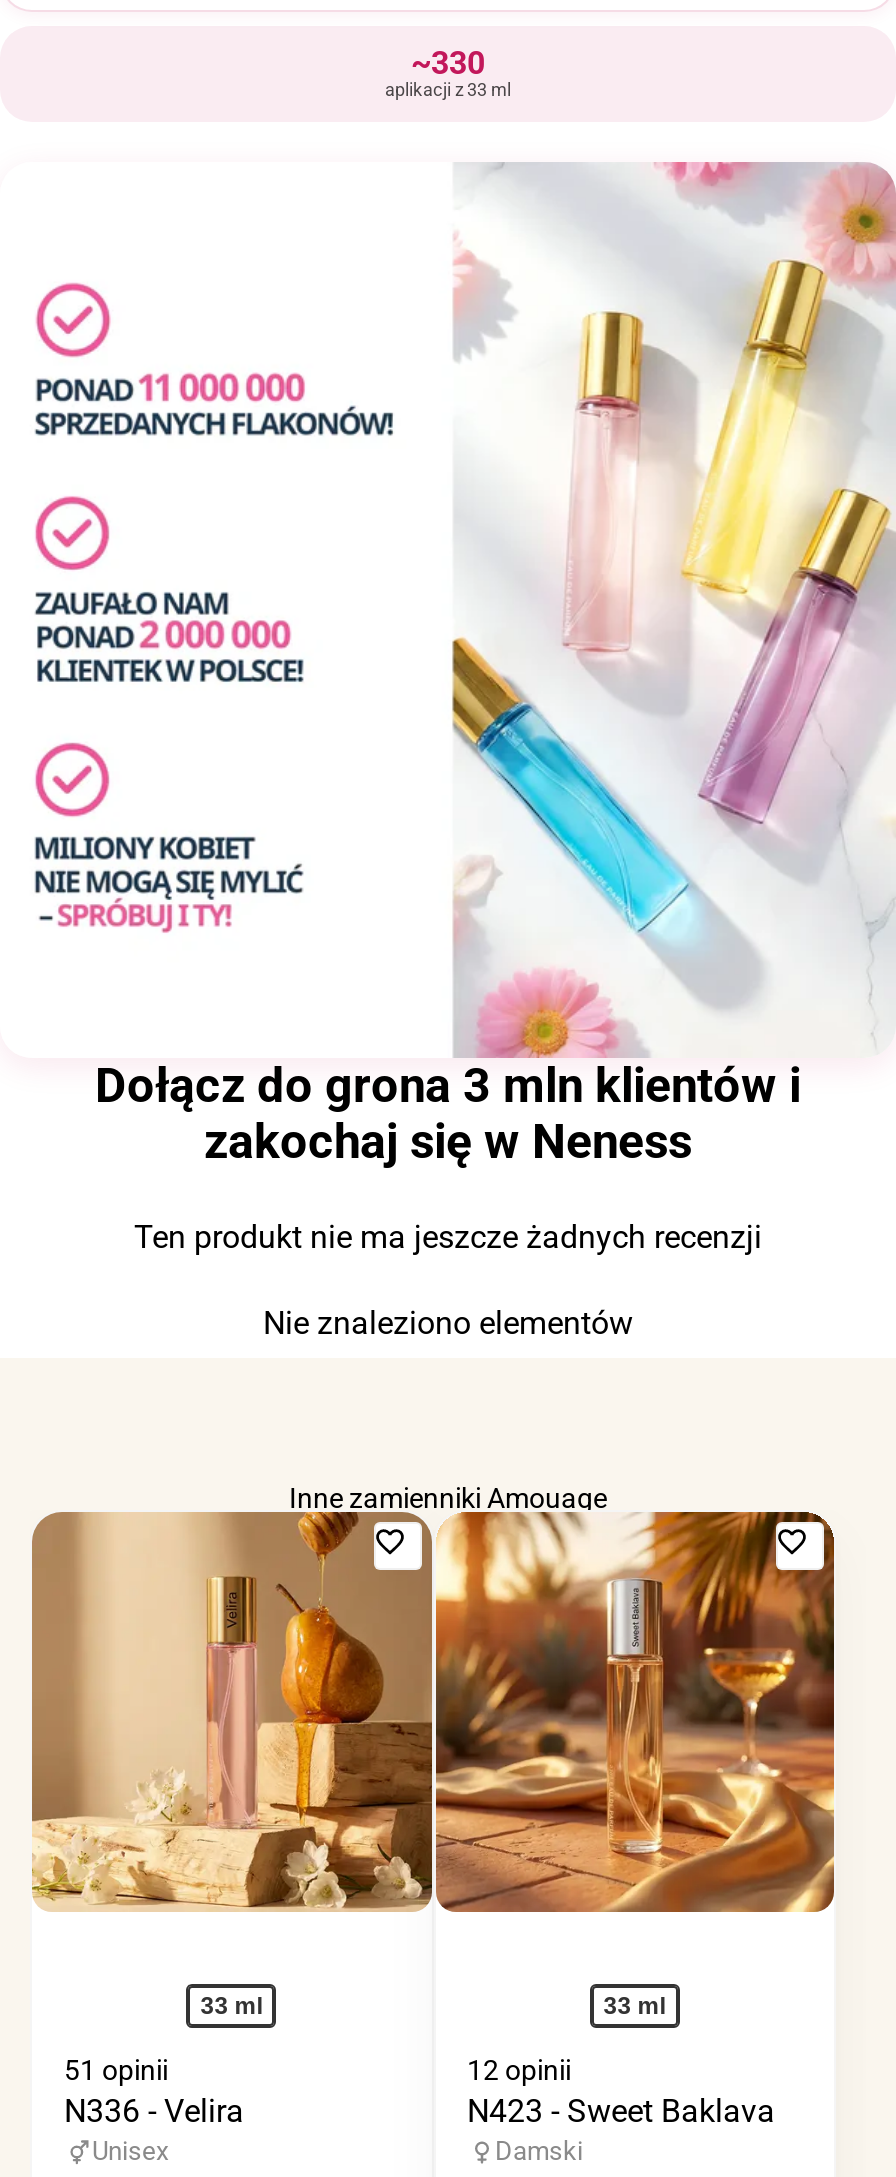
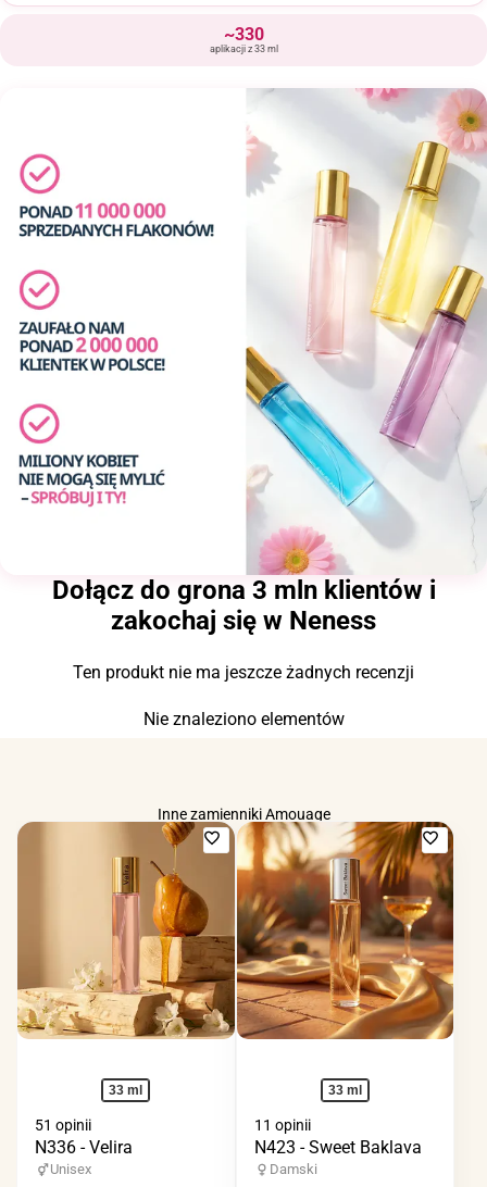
[467,2053,571,2085] 12 opinii -> [254,1116,310,1133] 11 opinii

